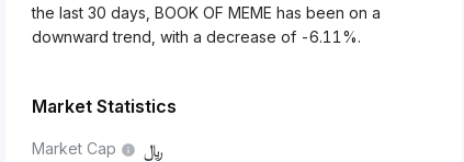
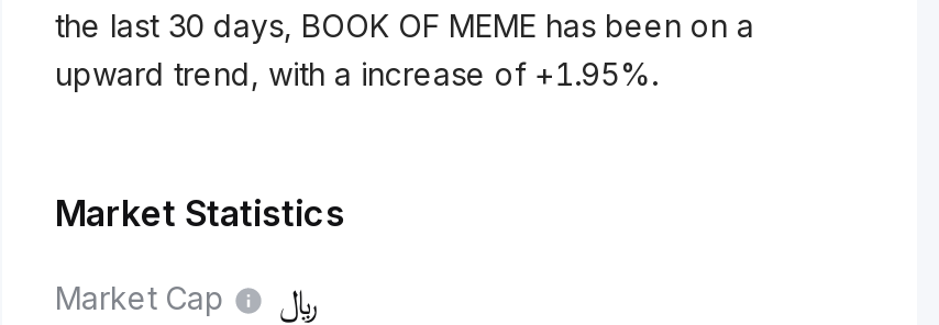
[32,27,361,46] downward trend, with a decrease of -6.11%. -> [55,55,658,92] upward trend, with a increase of +1.95%.

